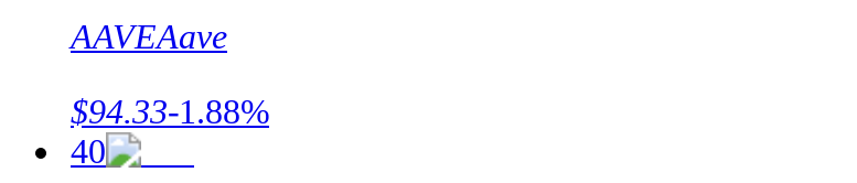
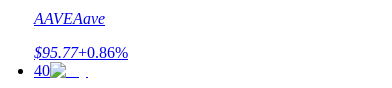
[71,91,269,129] $94.33-1.88% -> [34,43,128,60] $95.77+0.86%

